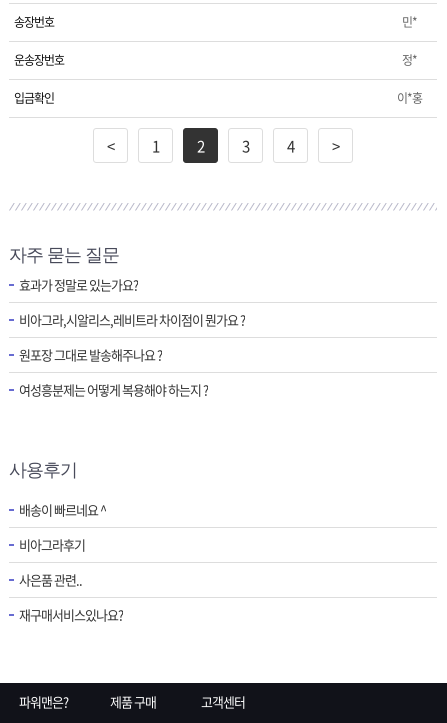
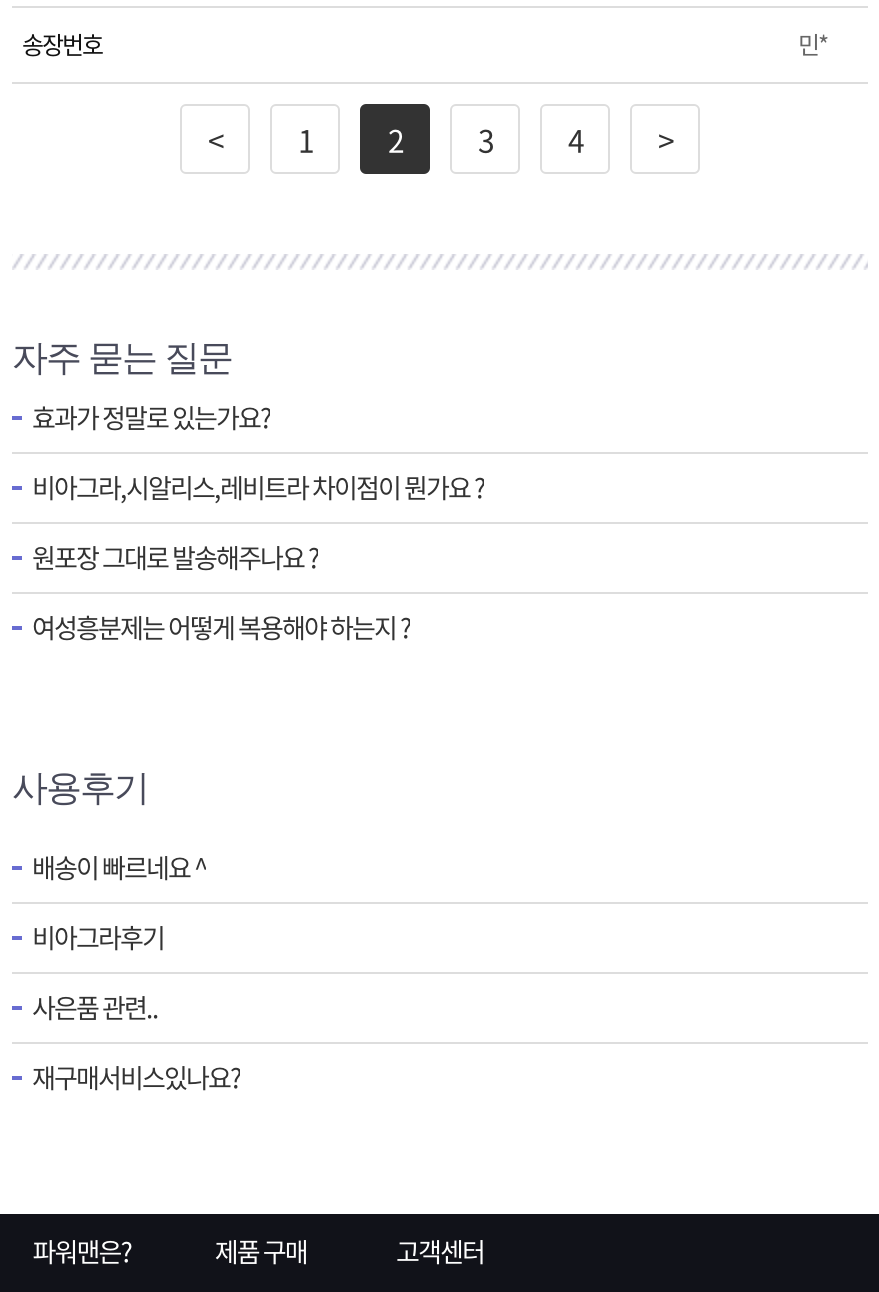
[14,51,422,107] 운송장번호 | 정* | 입금확인 | 이*홍 -> none

